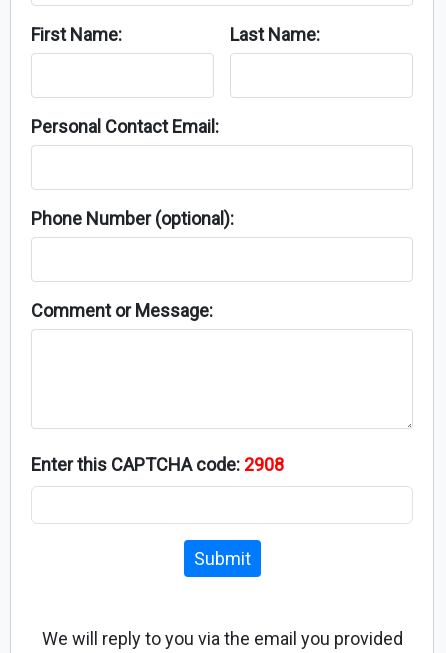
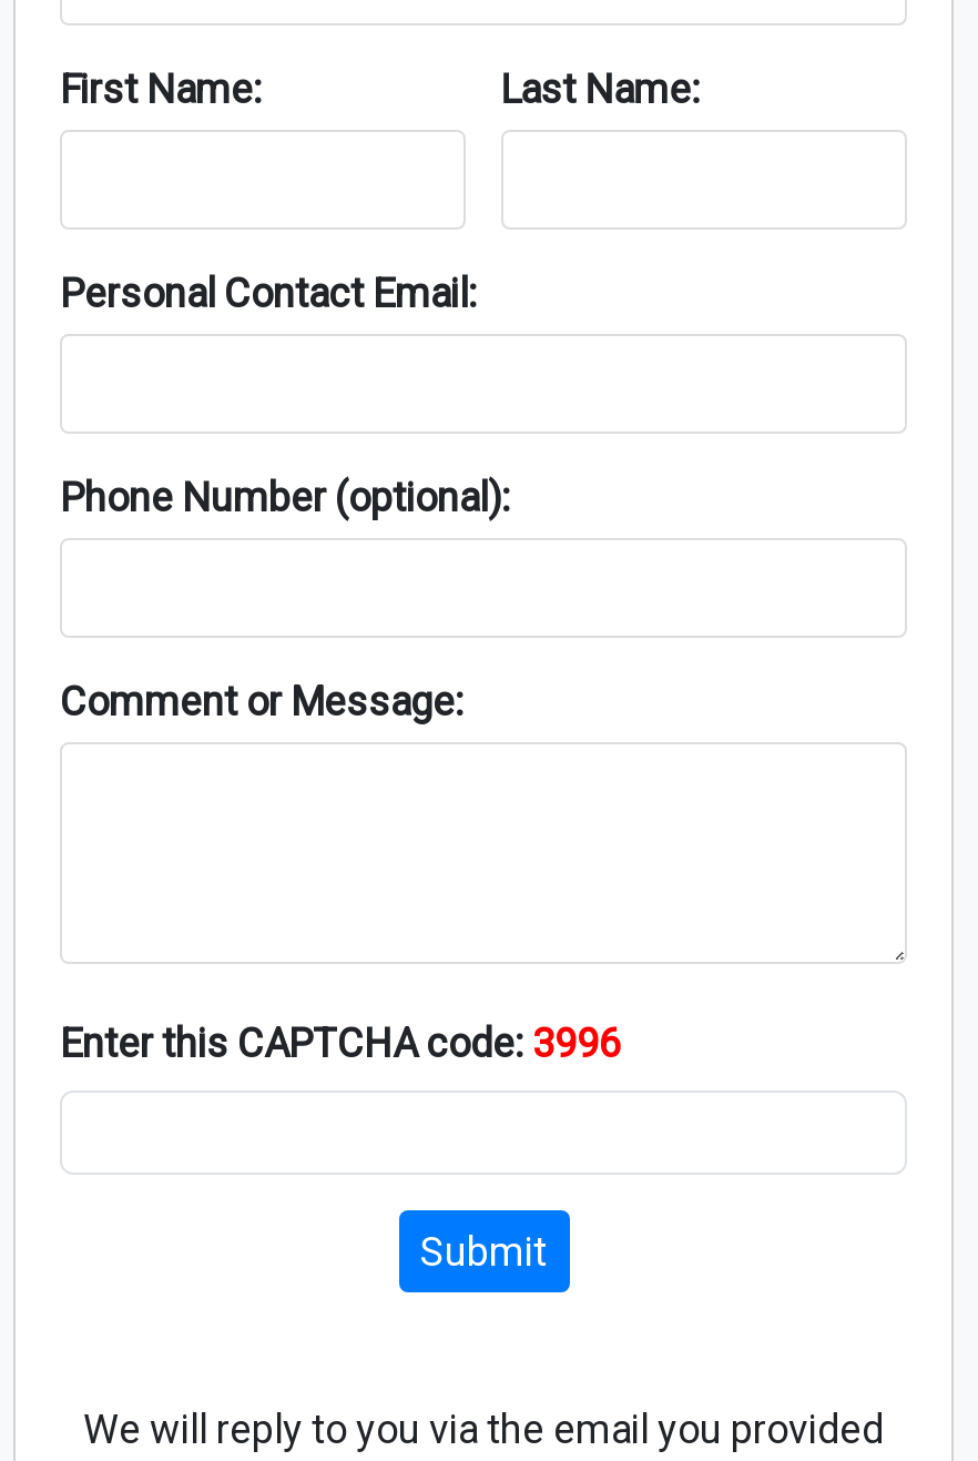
[31,454,284,475] Enter this CAPTCHA code: 2908 -> [60,1020,621,1067] Enter this CAPTCHA code: 3996

